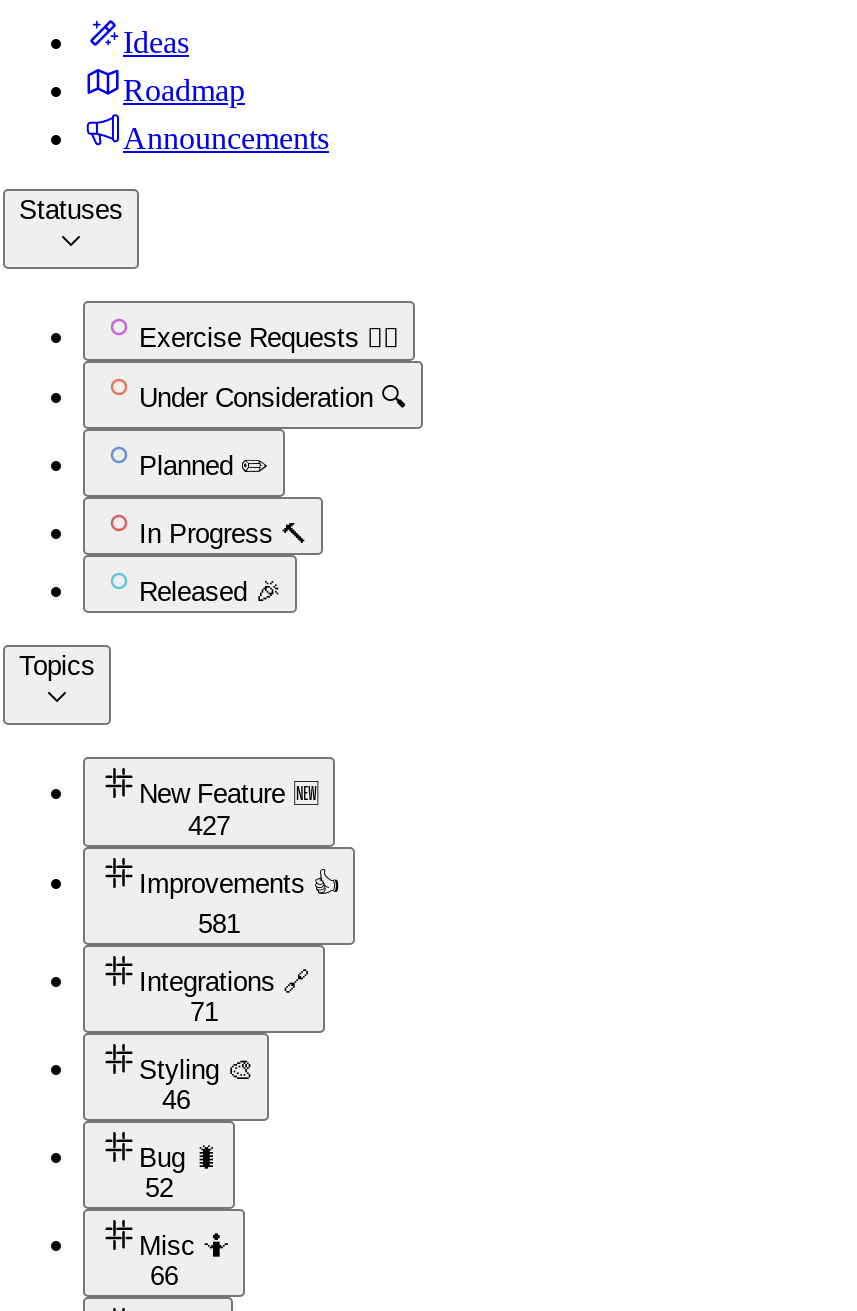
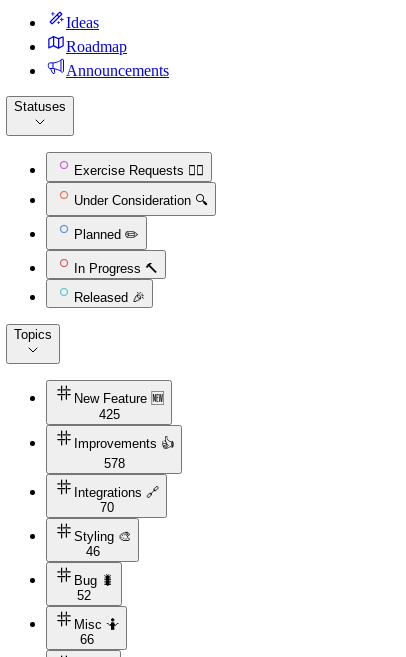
[188,811,230,841] 427 -> [98,407,119,422] 425
[198,909,240,939] 581 -> [103,456,124,471] 578
[190,997,218,1027] 71 -> [99,500,113,515] 70

